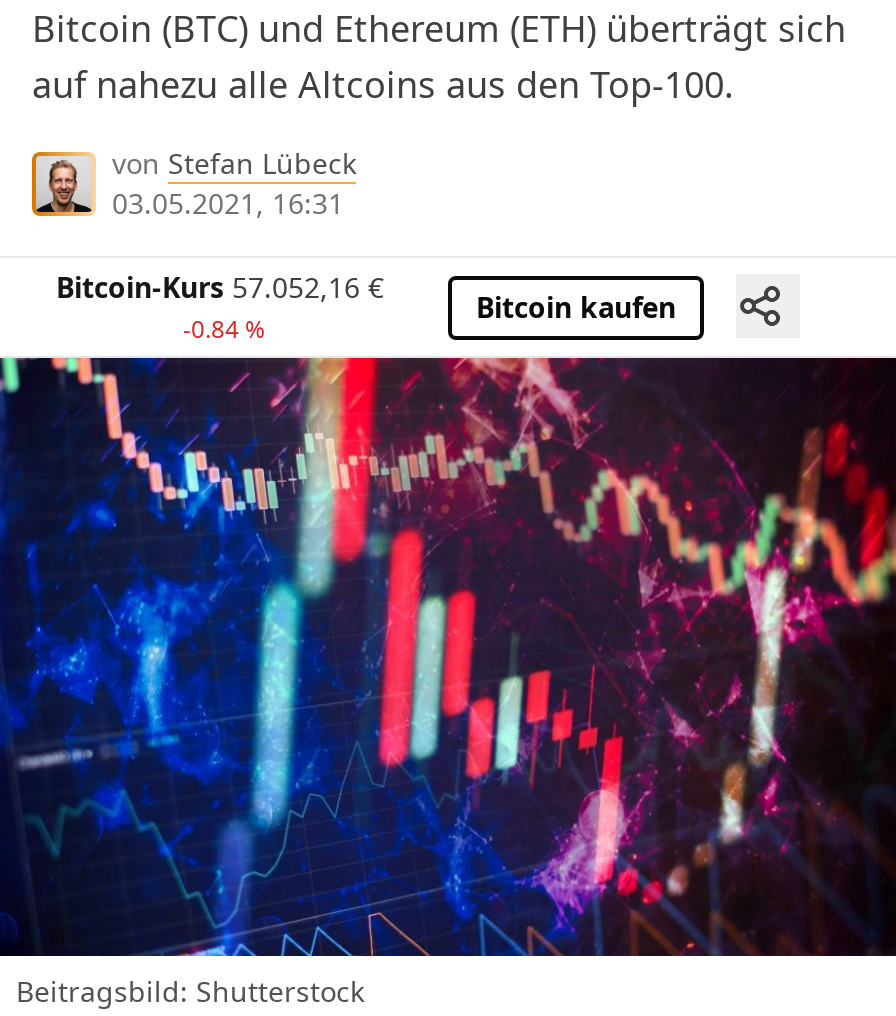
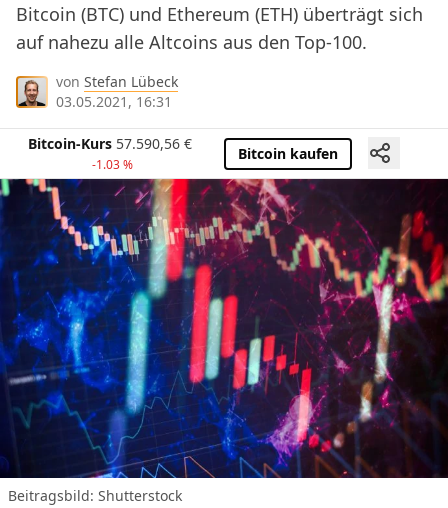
[56,269,384,307] Bitcoin-Kurs 57.052,16 € -> [28,134,192,153] Bitcoin-Kurs 57.590,56 €
[183,313,265,347] -0.84 % -> [91,156,132,173] -1.03 %

